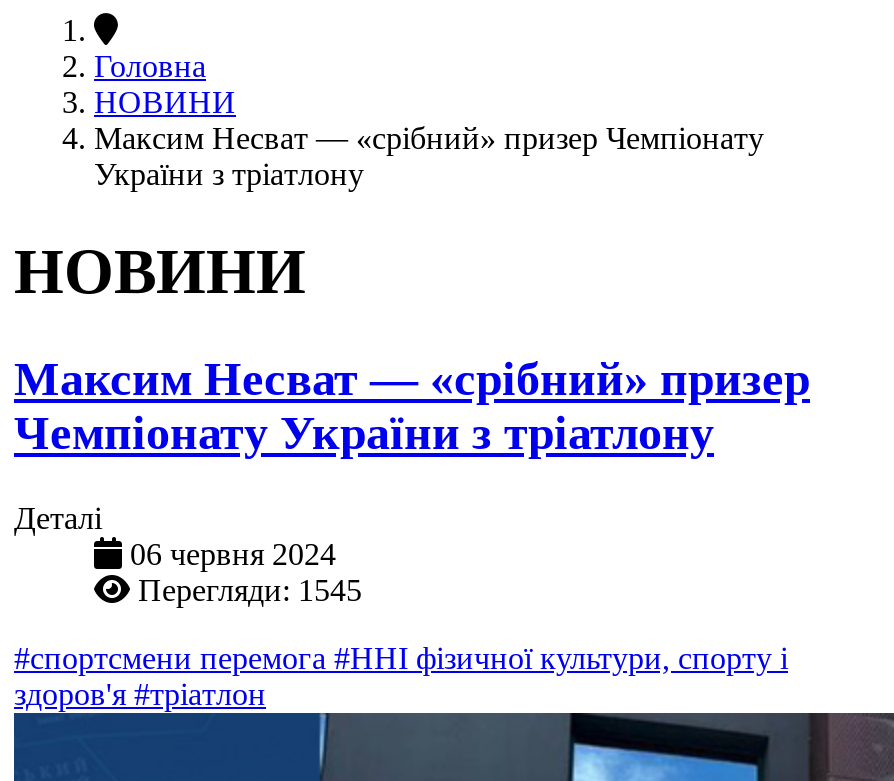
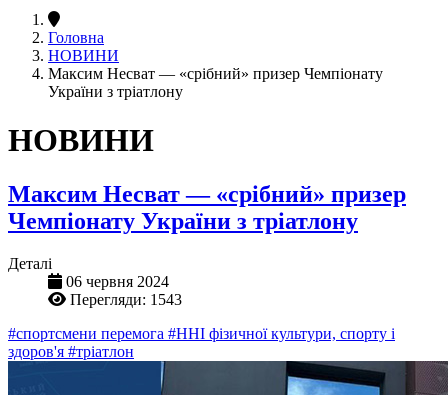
[138,572,362,606] Перегляди: 1545 -> [70,291,182,308] Перегляди: 1543

